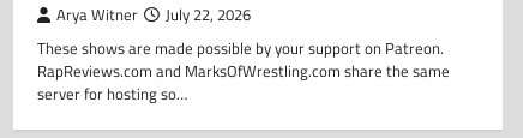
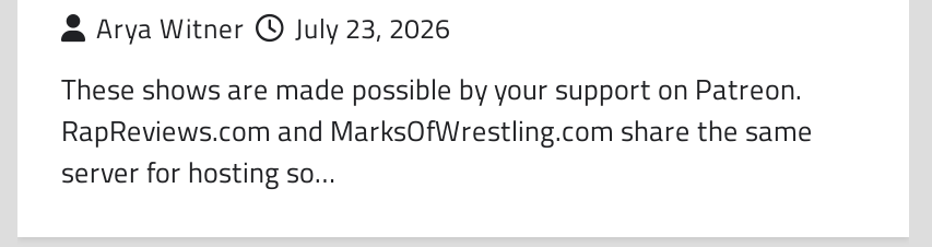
[56,4,251,27] Arya Witner July 22, 2026 -> [96,7,450,49] Arya Witner July 23, 2026

